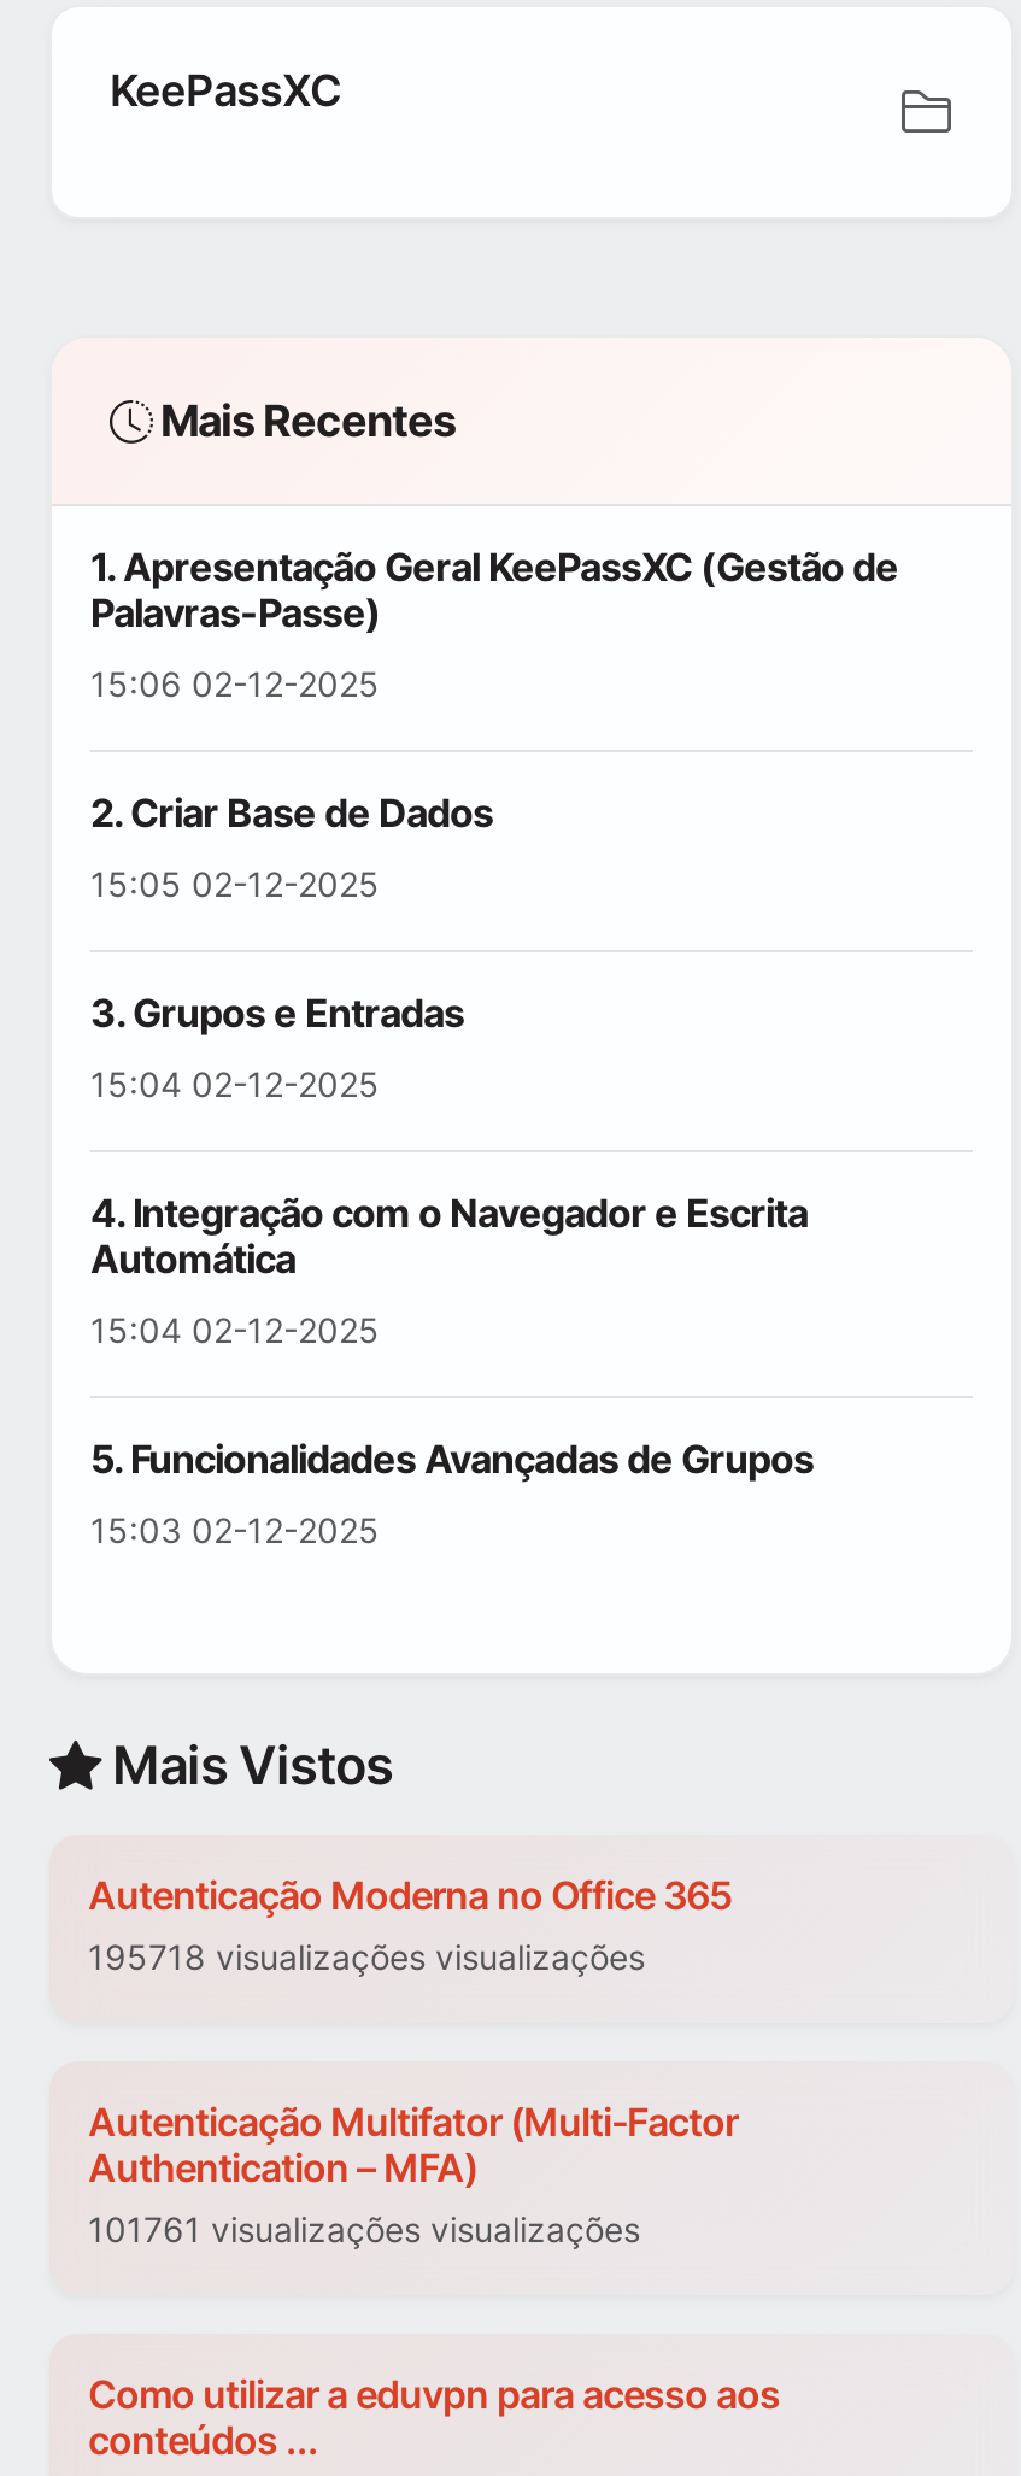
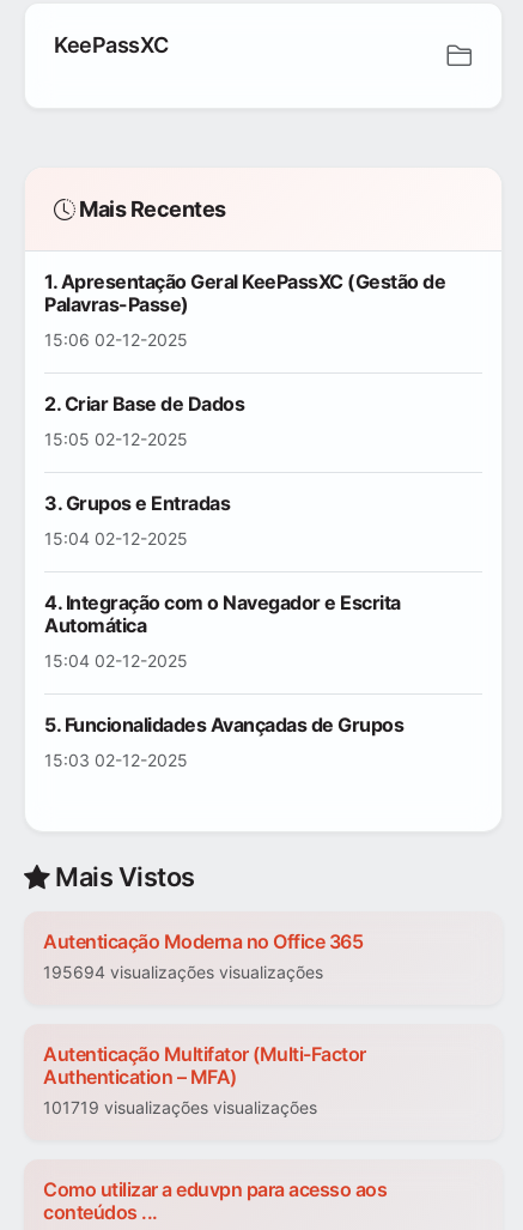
[88,1937,645,1978] 195718 visualizações visualizações -> [43,962,323,983] 195694 visualizações visualizações
[88,2210,640,2251] 101761 visualizações visualizações -> [43,1098,317,1118] 101719 visualizações visualizações

